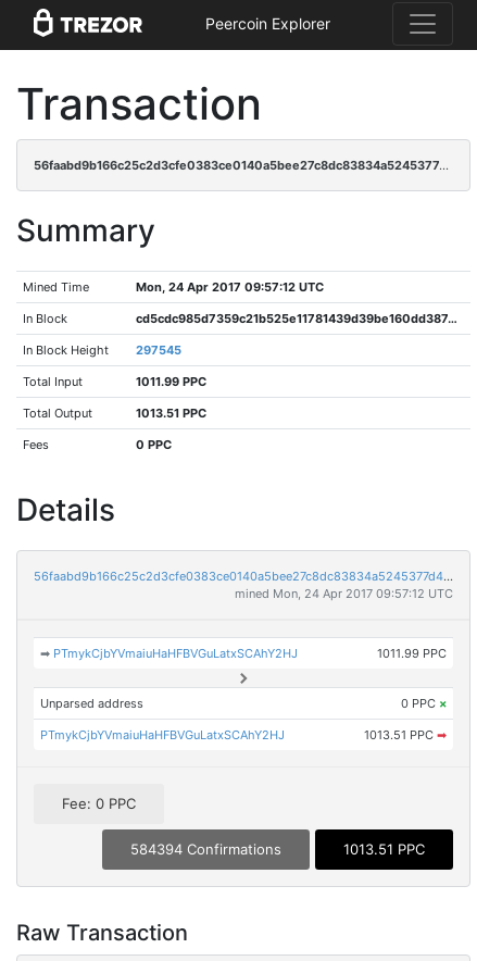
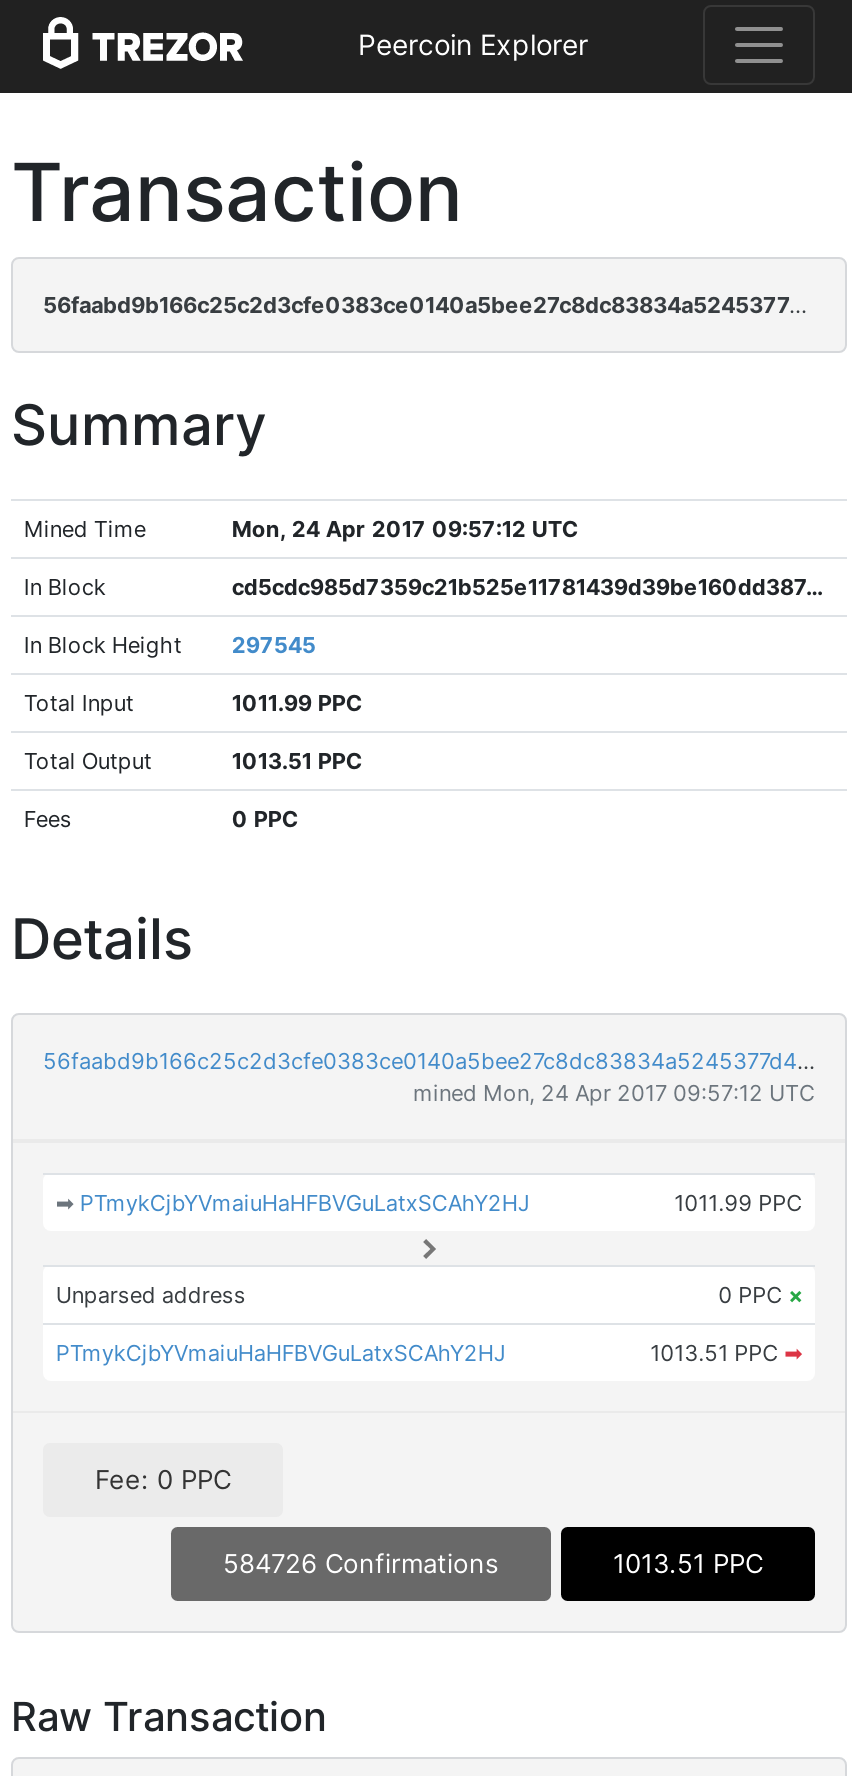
[130,841,281,858] 584394 Confirmations -> [223,1548,499,1580] 584726 Confirmations

